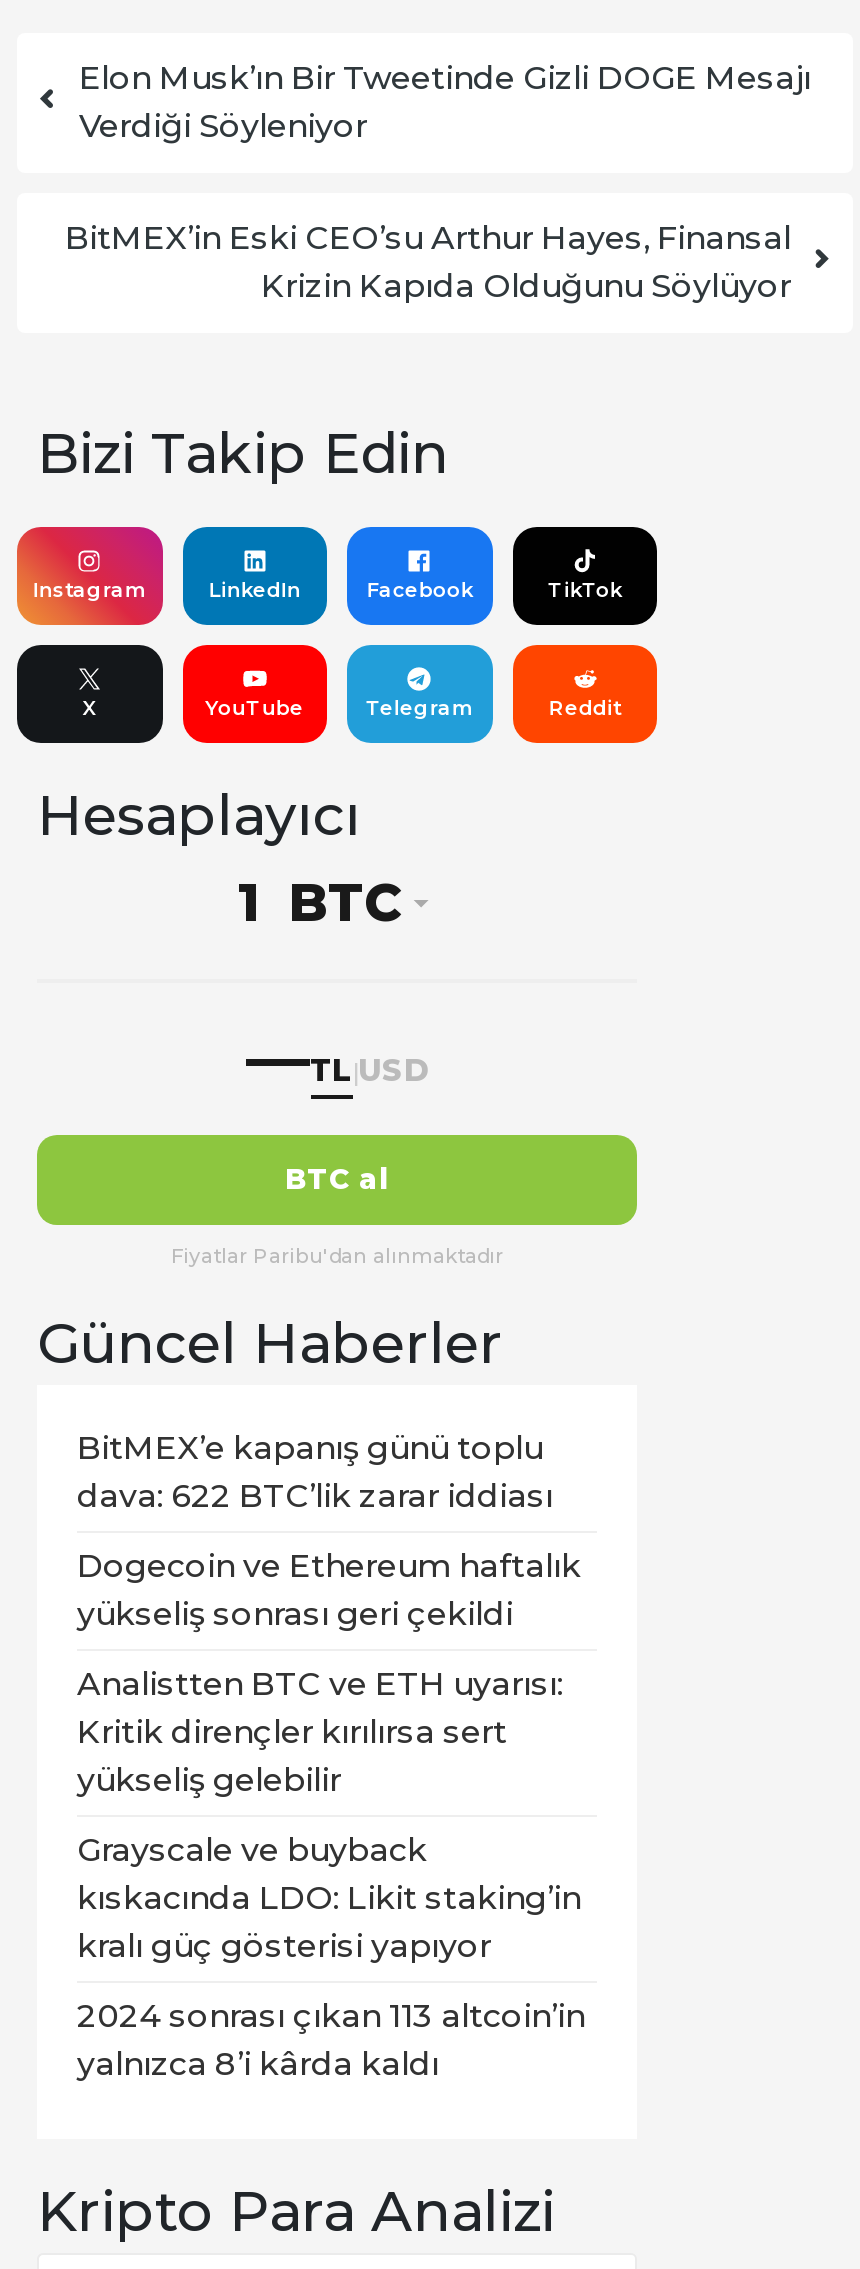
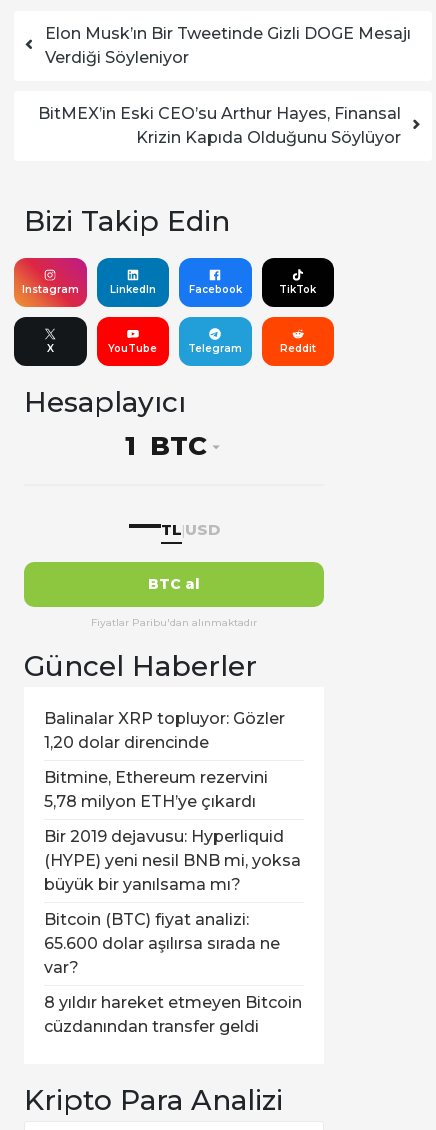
[77,1428,553,1514] BitMEX’e kapanış günü toplu | dava: 622 BTC’lik zarar iddiası -> [44,709,285,752] Balinalar XRP topluyor: Gözler | 1,20 dolar direncinde
[77,1546,581,1632] Dogecoin ve Ethereum haftalık | yükseliş sonrası geri çekildi -> [44,768,268,811] Bitmine, Ethereum rezervini | 5,78 milyon ETH’ye çıkardı
[77,1664,563,1798] Analistten BTC ve ETH uyarısı: | Kritik dirençler kırılırsa sert | yükseliş gelebilir -> [44,827,301,894] Bir 2019 dejavusu: Hyperliquid | (HYPE) yeni nesil BNB mi, yoksa | büyük bir yanılsama mı?
[77,1830,581,1964] Grayscale ve buyback | kıskacında LDO: Likit staking’in | kralı güç gösterisi yapıyor -> [44,910,280,977] Bitcoin (BTC) fiyat analizi: | 65.600 dolar aşılırsa sırada ne | var?
[77,1996,585,2082] 2024 sonrası çıkan 113 altcoin’in | yalnızca 8’i kârda kaldı -> [44,993,302,1036] 8 yıldır hareket etmeyen Bitcoin | cüzdanından transfer geldi

